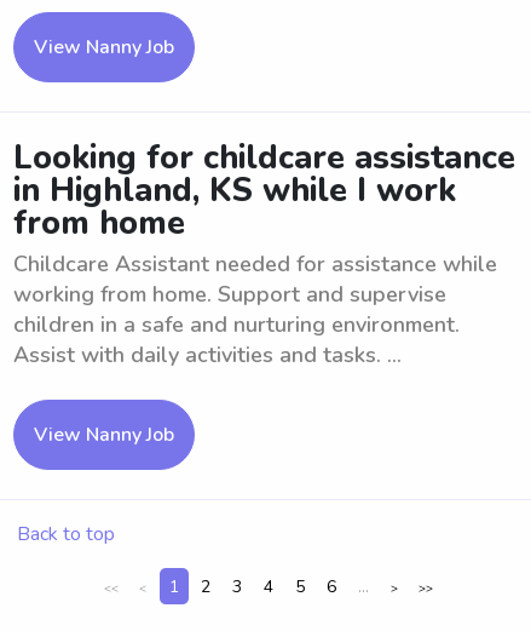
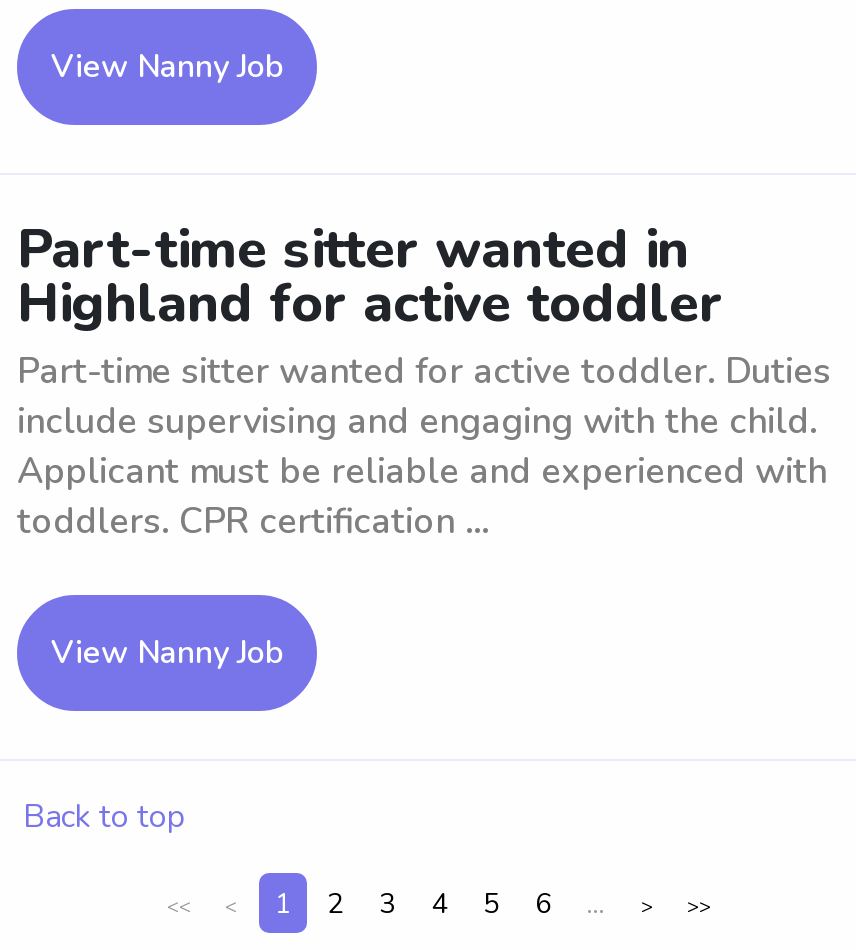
[13,136,515,369] Looking for childcare assistance | in Highland, KS while I work | from home | Childcare Assistant needed for assistance while | working from home. Support and supervise | children in a safe and nurturing environment. | Assist with daily activities and tasks. ... -> [17,213,831,545] Part-time sitter wanted in | Highland for active toddler | Part-time sitter wanted for active toddler. Duties | include supervising and engaging with the child. | Applicant must be reliable and experienced with | toddlers. CPR certification ...

